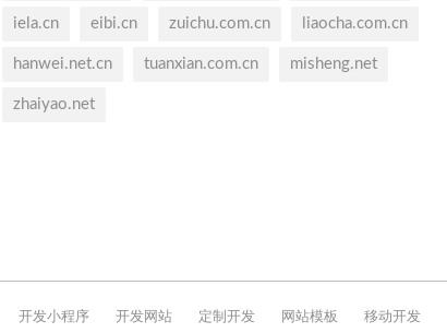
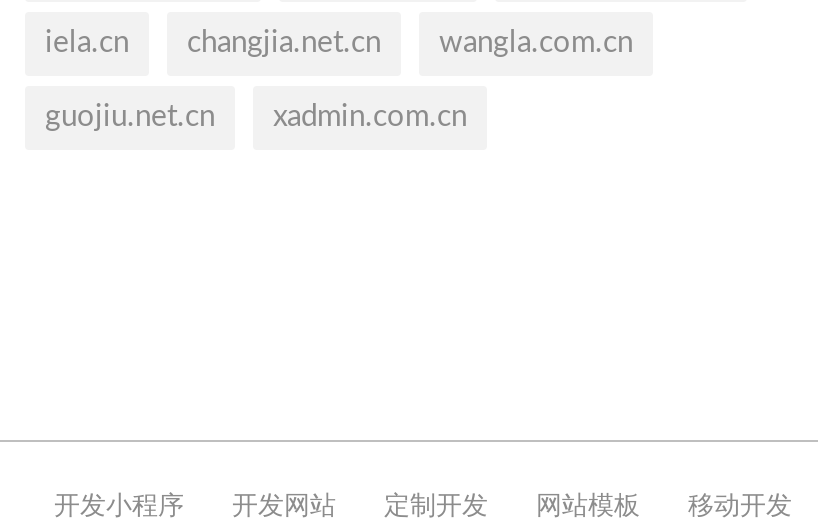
[13,15,408,112] eibi.cn | zuichu.com.cn | liaocha.com.cn | hanwei.net.cn | tuanxian.com.cn | misheng.net | zhaiyao.net -> [45,27,633,131] changjia.net.cn | wangla.com.cn | guojiu.net.cn | xadmin.com.cn

